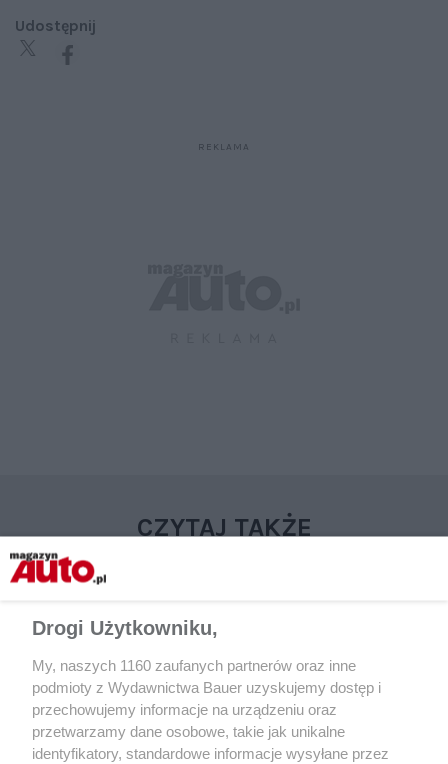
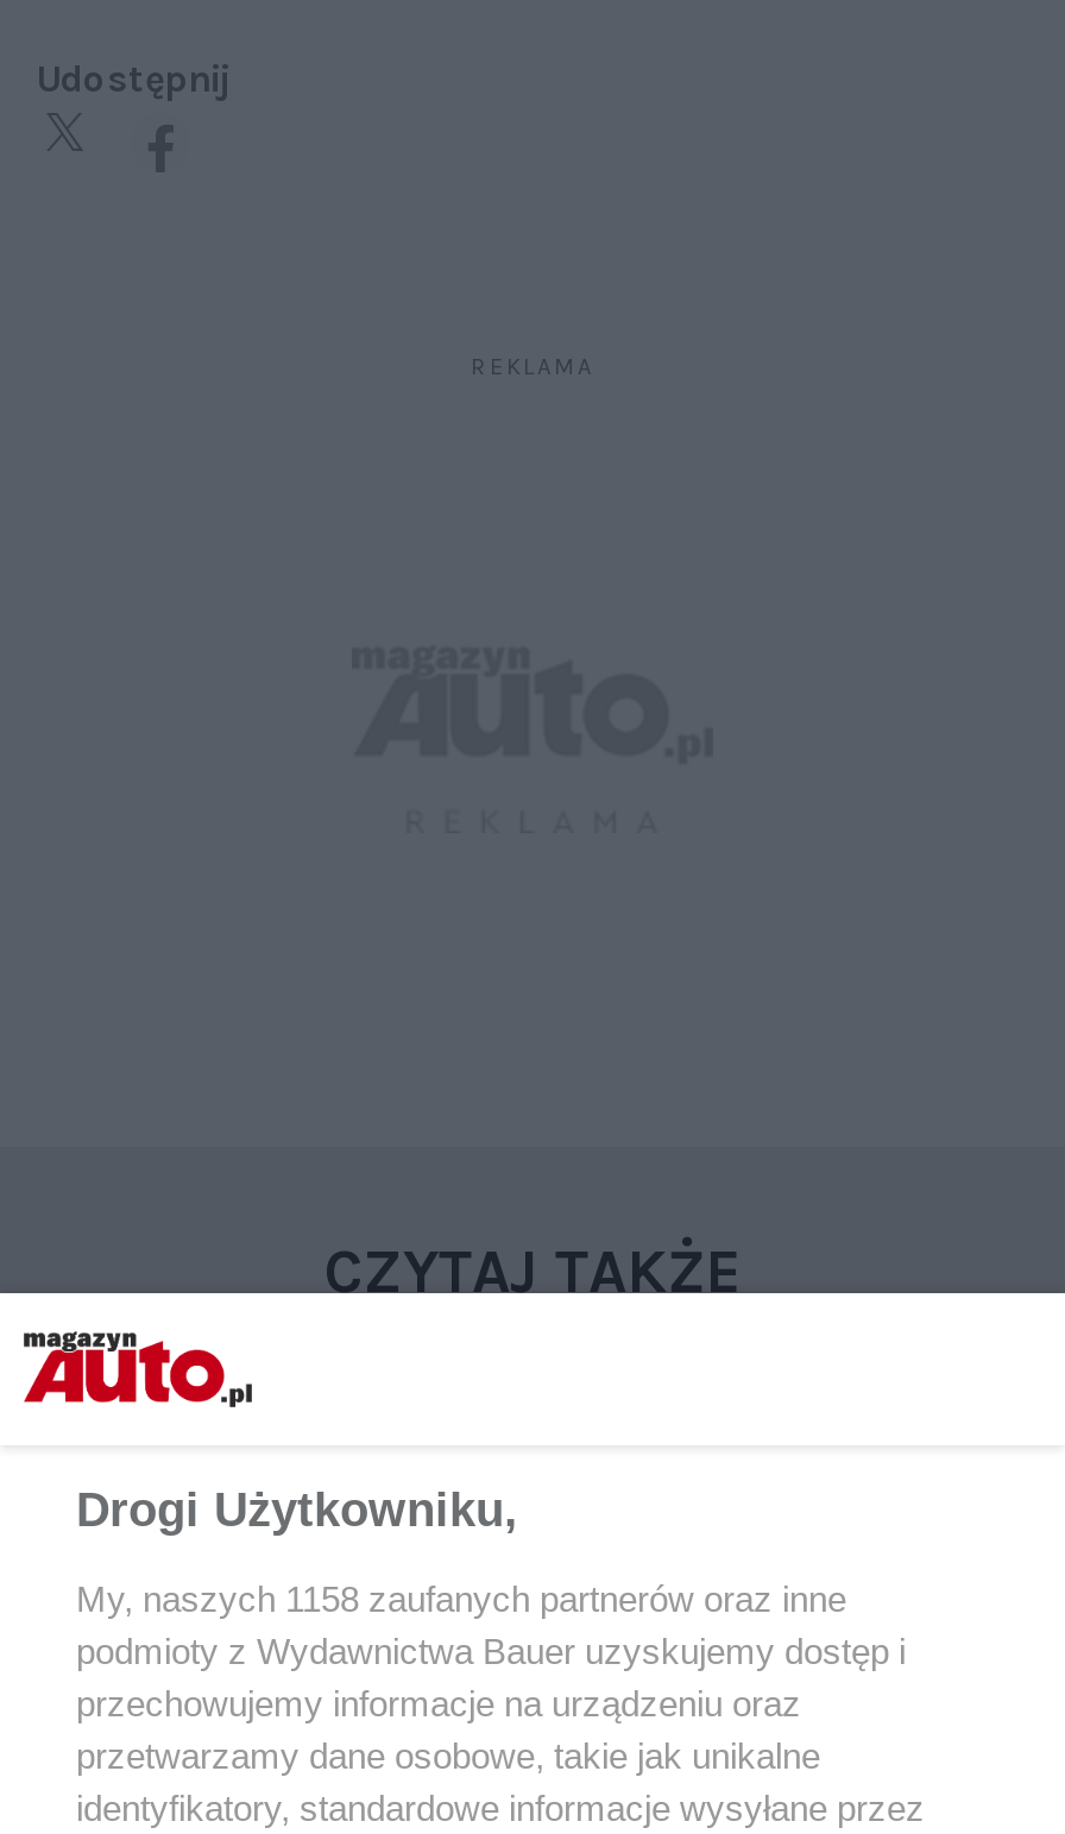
[32,656,356,673] My, naszych 1160 zaufanych partnerów oraz inne -> [76,1577,846,1618] My, naszych 1158 zaufanych partnerów oraz inne

